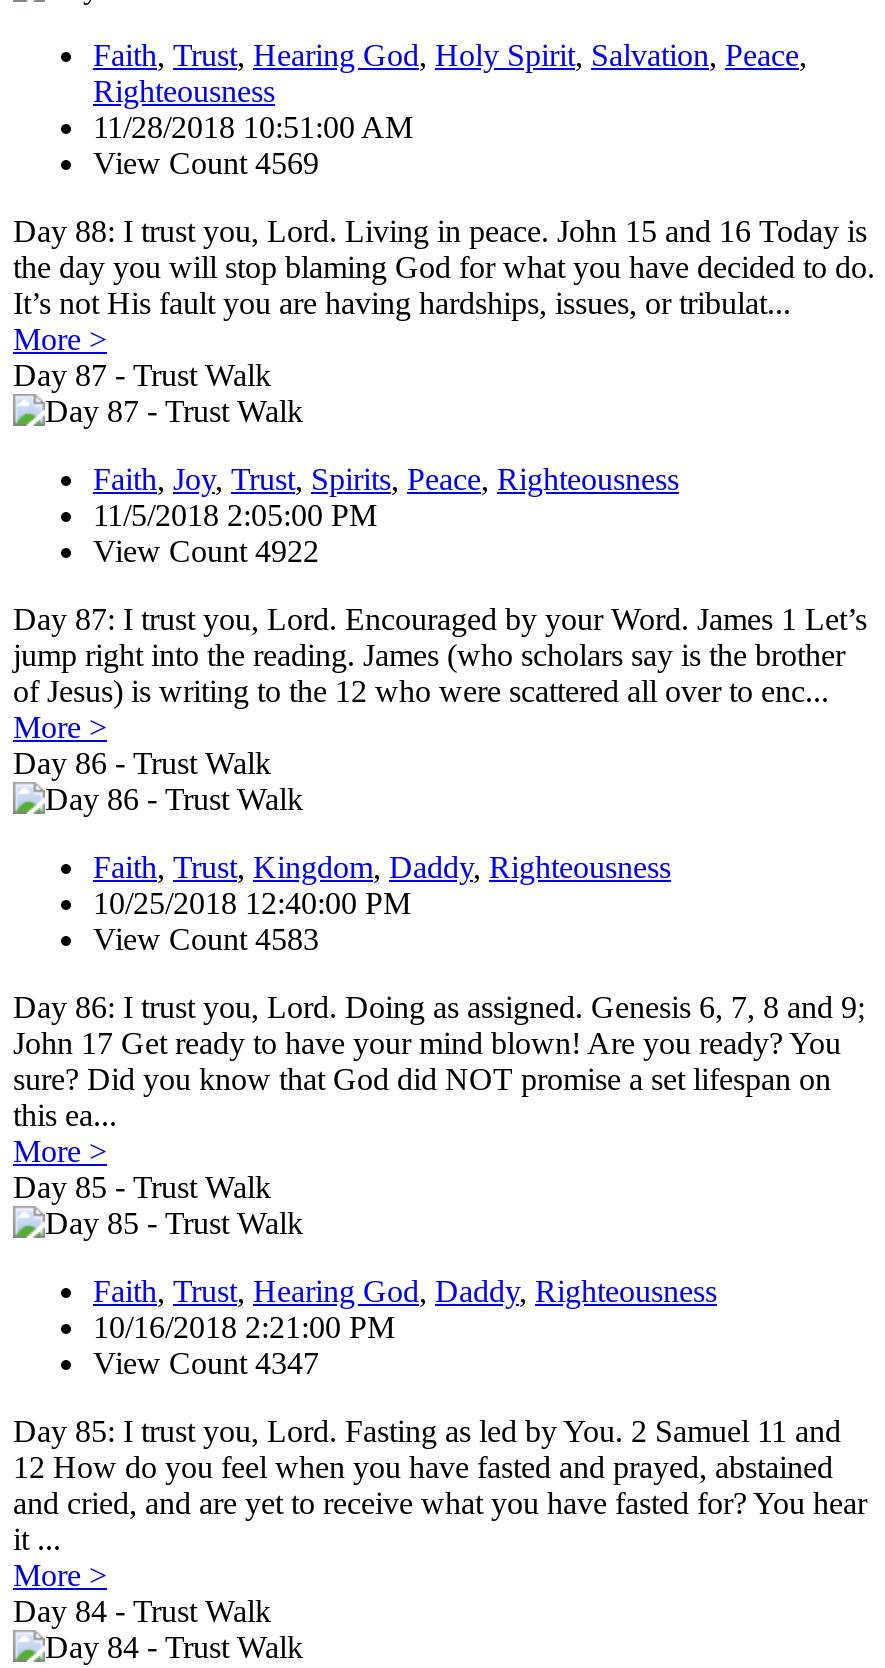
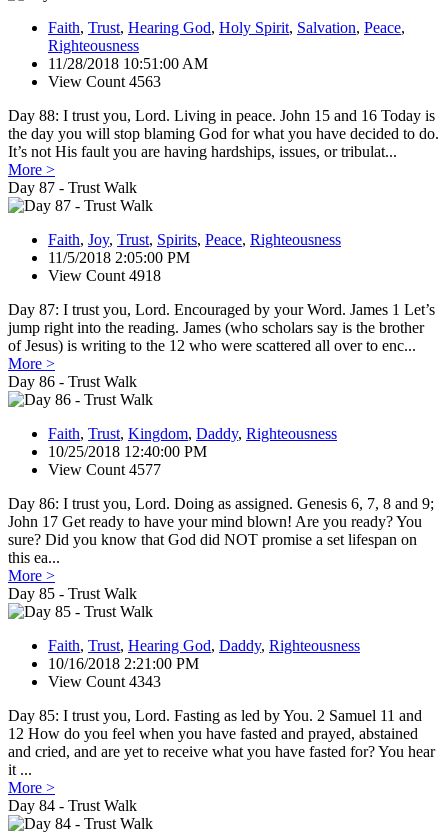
[93,145,319,179] View Count 4569 -> [48,72,161,89] View Count 4563
[93,533,319,567] View Count 4922 -> [48,266,161,283] View Count 4918
[93,921,319,955] View Count 4583 -> [48,460,161,477] View Count 4577
[93,1345,319,1379] View Count 4347 -> [48,672,161,689] View Count 4343

